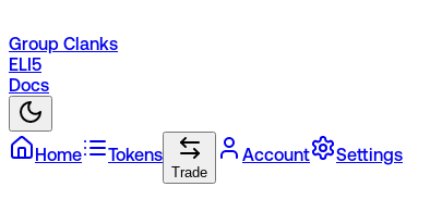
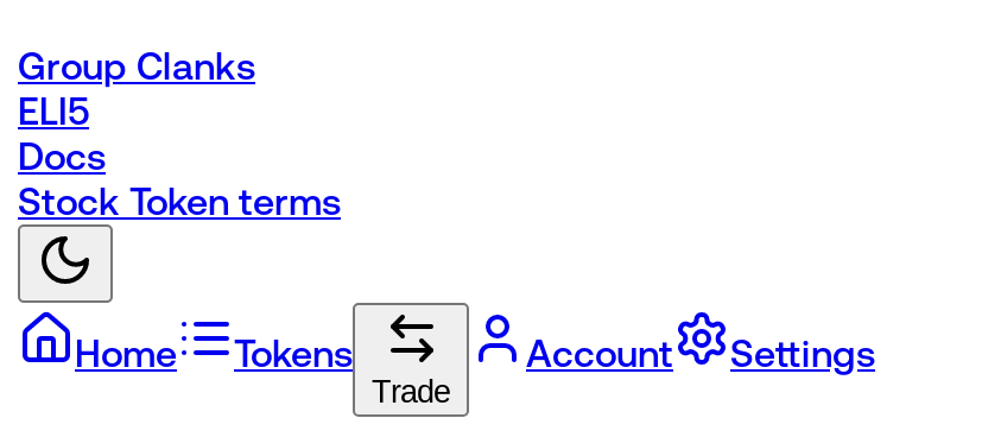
none -> [18,180,341,225] Stock Token terms

